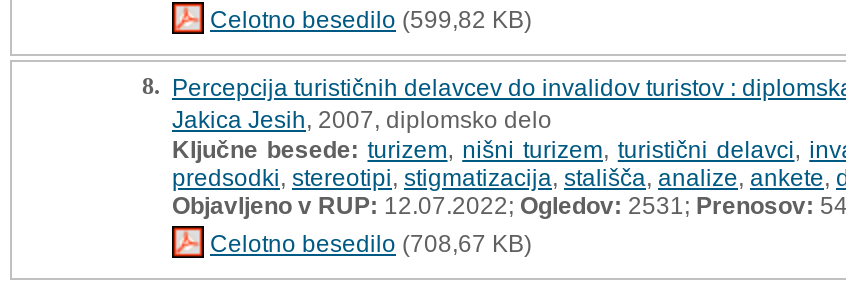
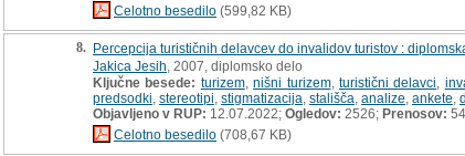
[172,191,846,219] Objavljeno v RUP:12.07.2022;Ogledov:2531;Prenosov:54 -> [93,106,465,121] Objavljeno v RUP:12.07.2022;Ogledov:2526;Prenosov:54

